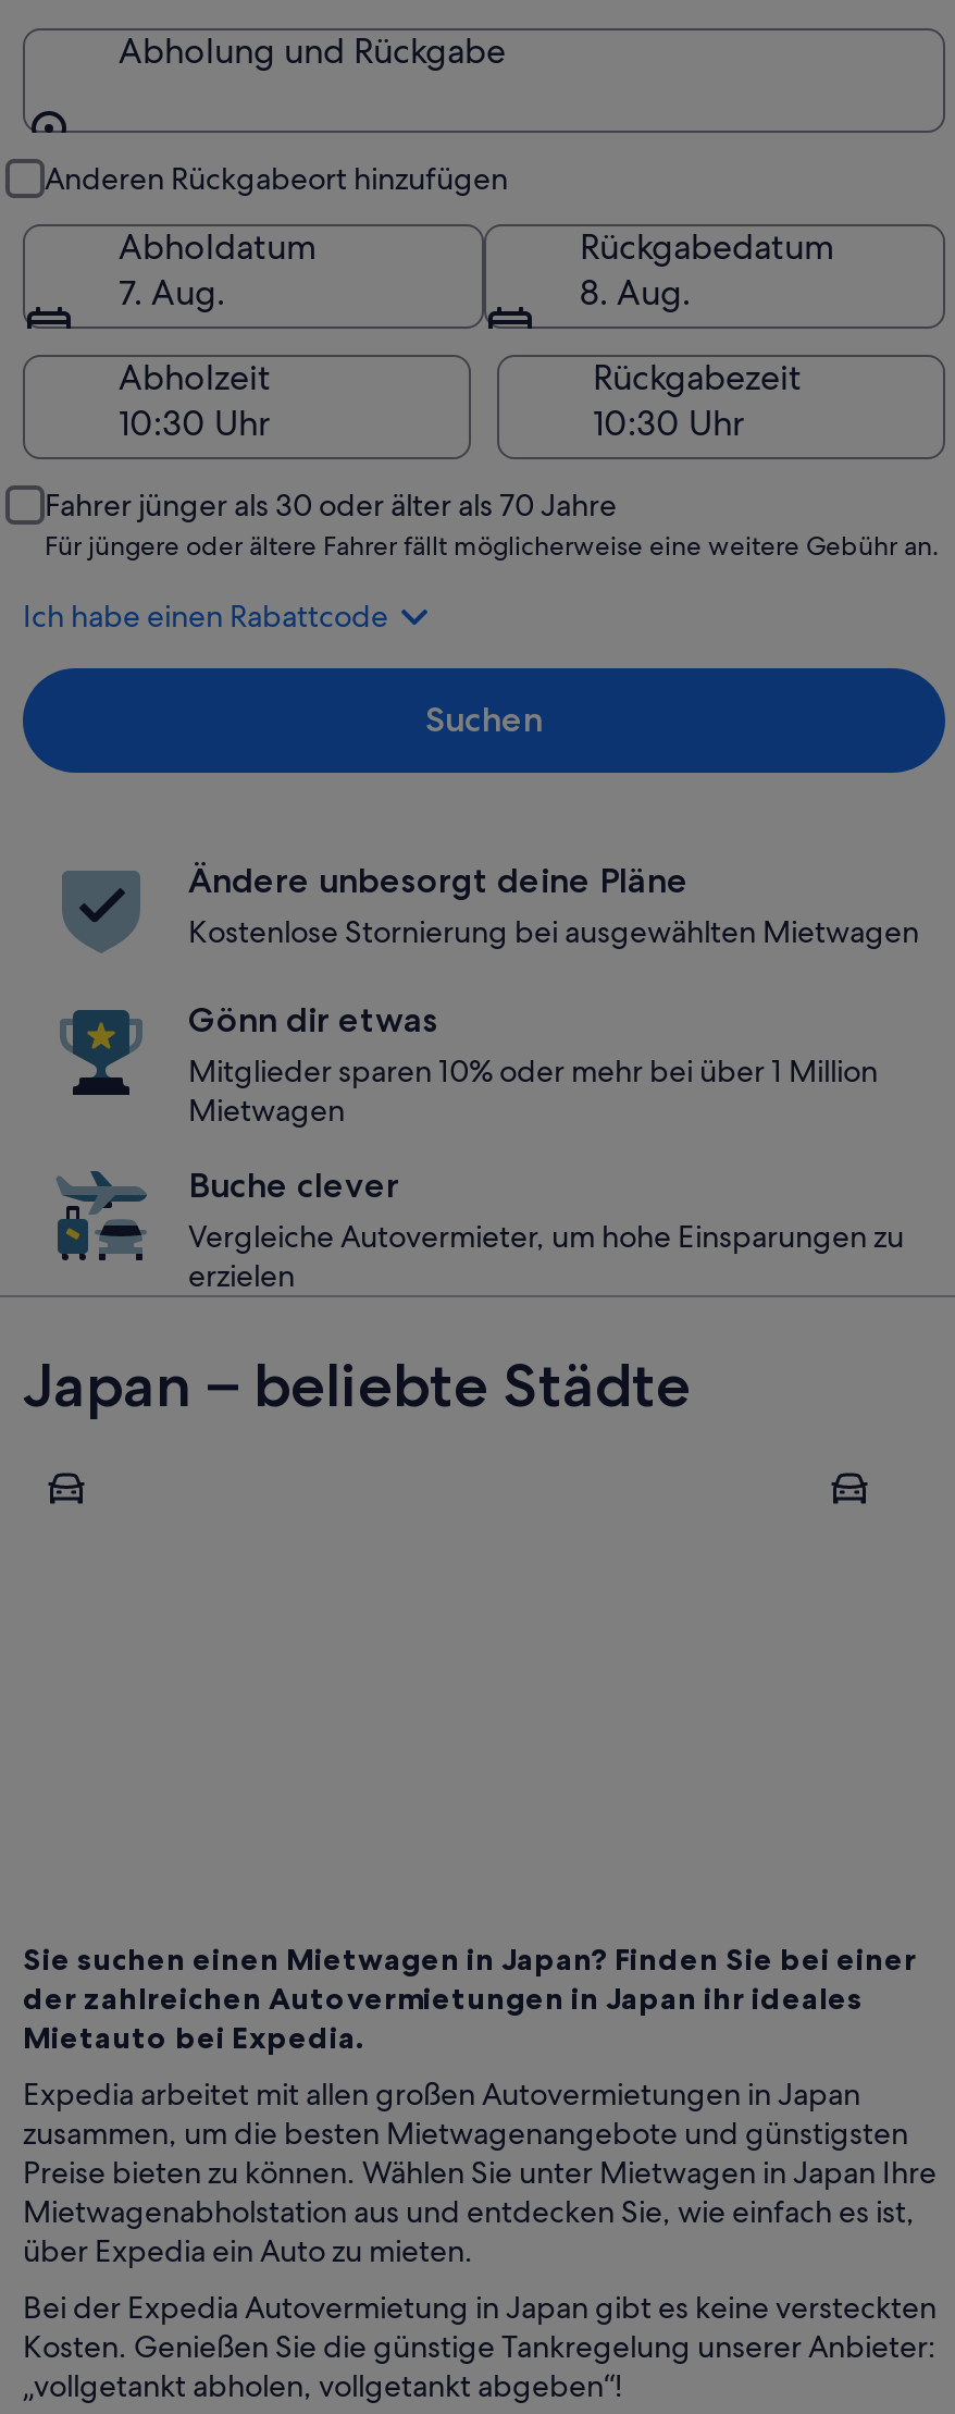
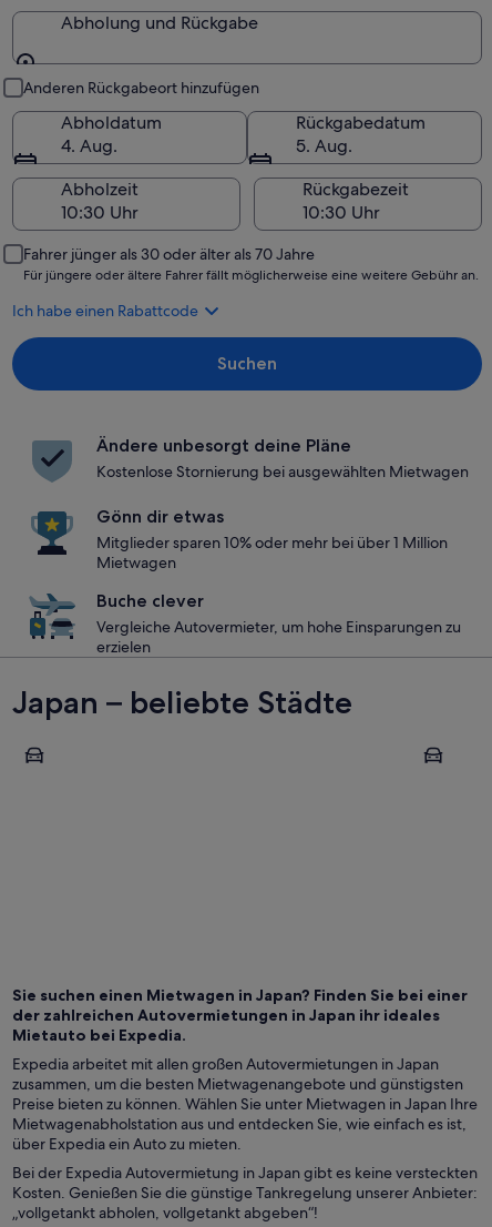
[119,270,225,316] 7. Aug. -> [61,134,117,158] 4. Aug.
[580,270,691,316] 8. Aug. -> [296,134,352,158] 5. Aug.

